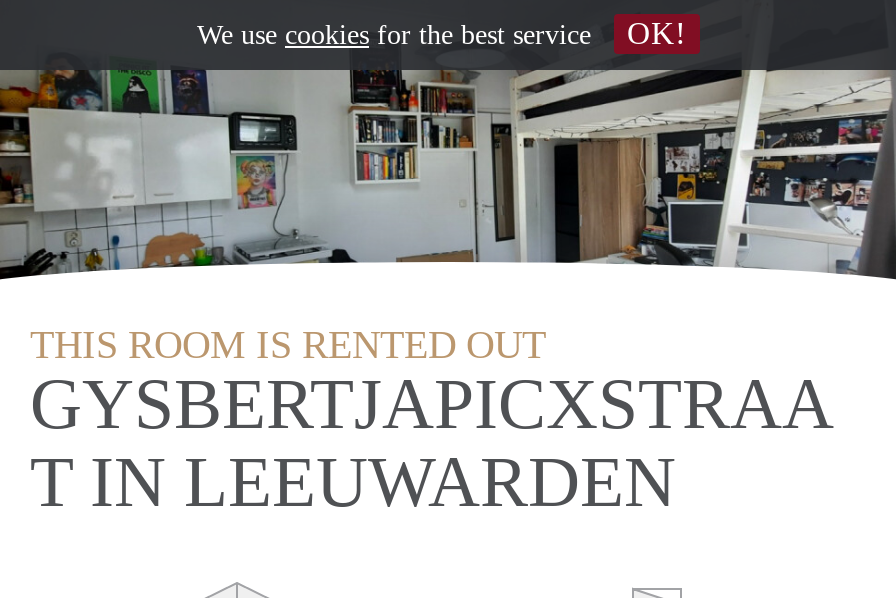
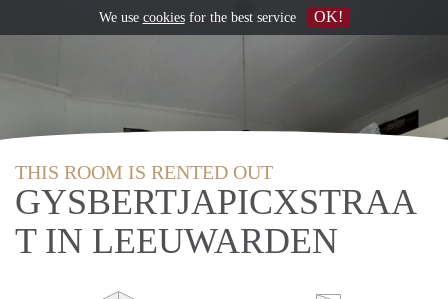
[6,68,890,278] [image] -> [3,34,445,140] [image]

